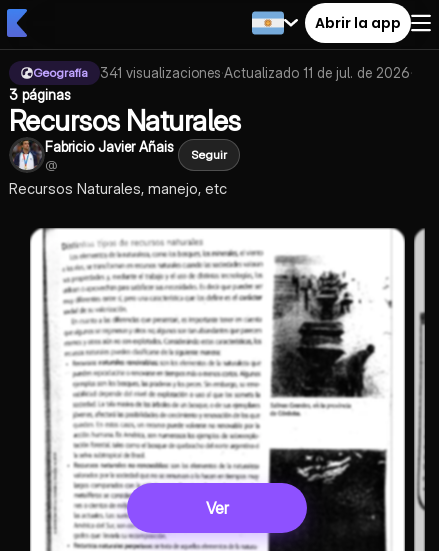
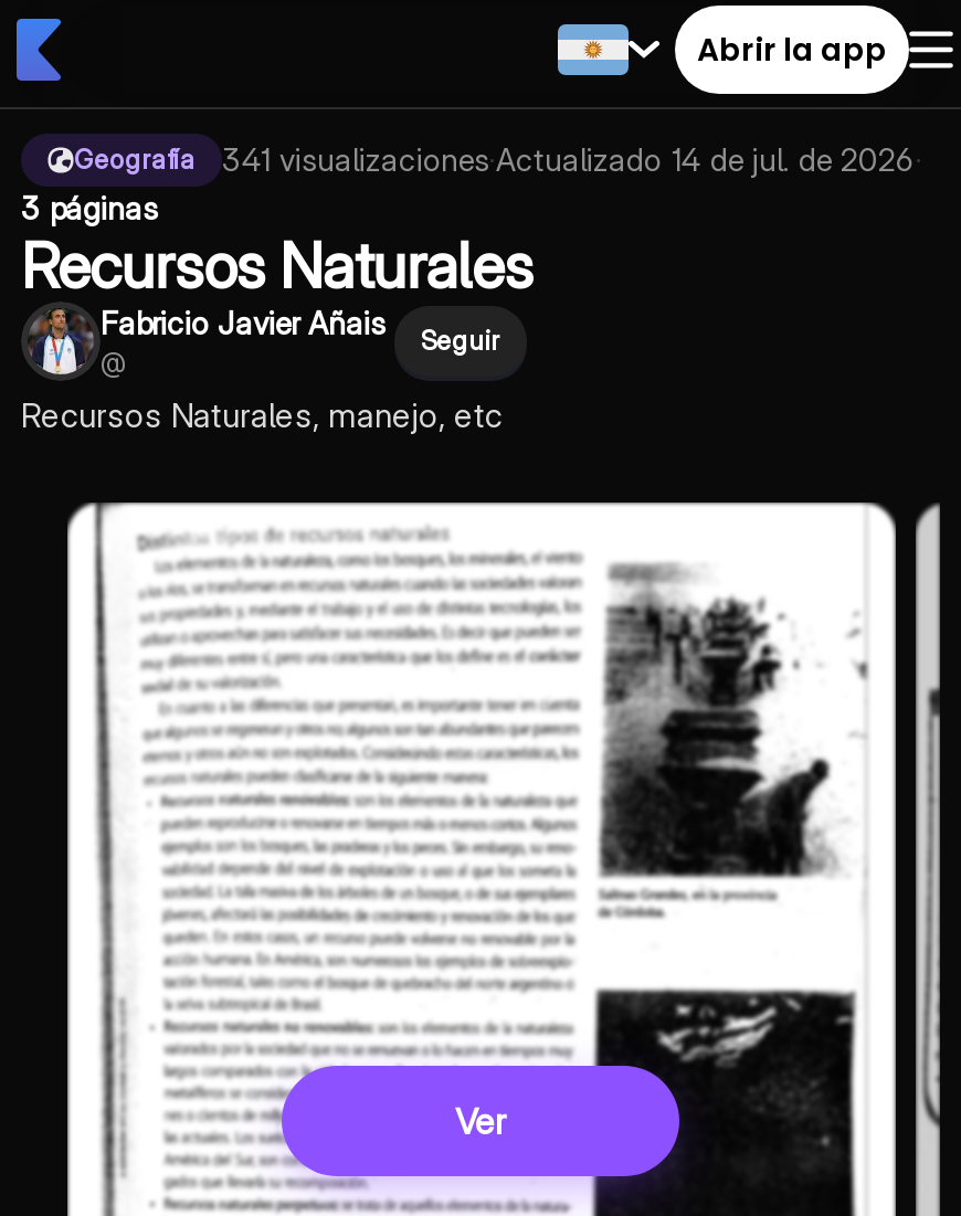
[100,64,413,81] 341 visualizaciones·Actualizado 11 de jul. de 2026 · -> [222,140,922,178] 341 visualizaciones·Actualizado 14 de jul. de 2026 ·

